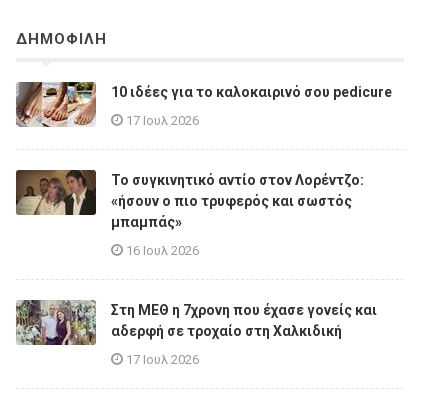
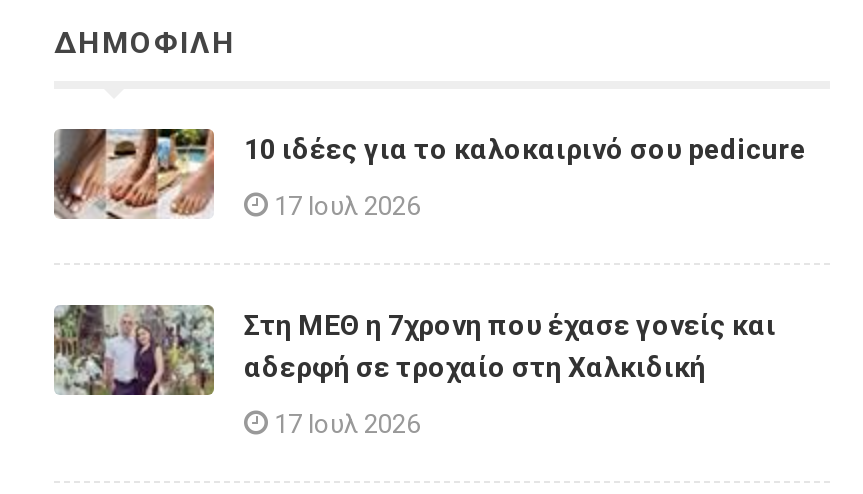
[16,170,364,258] [image] | Το συγκινητικό αντίο στον Λορέντζο: | «ήσουν ο πιο τρυφερός και σωστός | μπαμπάς» | 16 Ιουλ 2026 -> none

